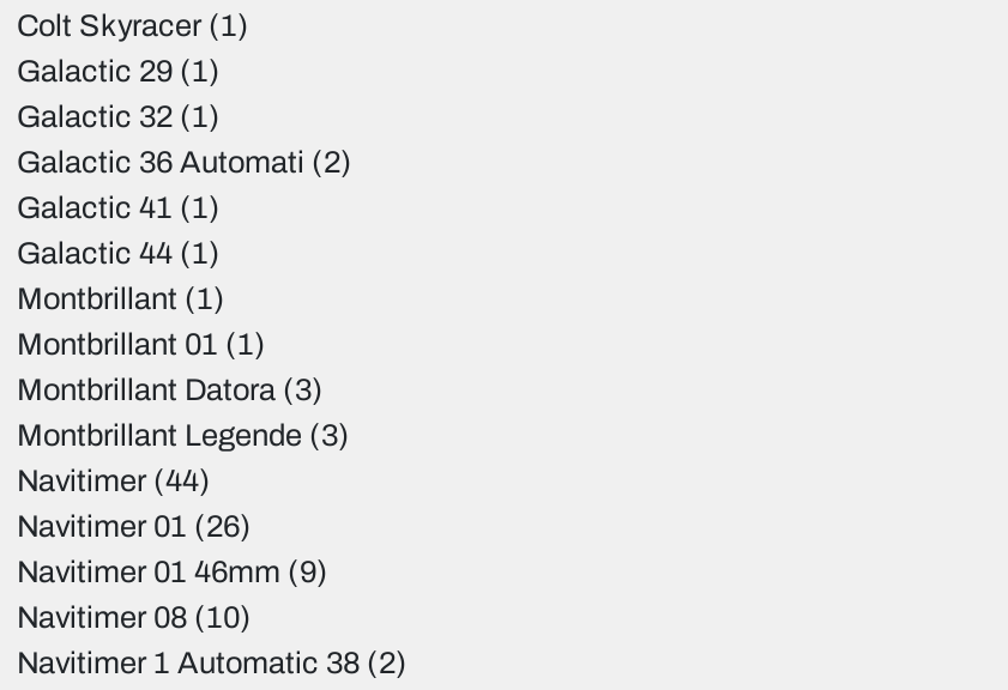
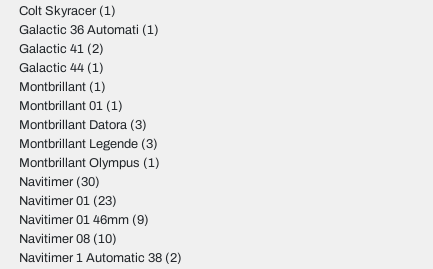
[17,55,352,225] Galactic 29 (1) | Galactic 32 (1) | Galactic 36 Automati (2) | Galactic 41 (1) -> [19,23,159,56] Galactic 36 Automati (1) | Galactic 41 (2)
moved [17,237,350,453] -> [19,61,158,151]: Galactic 44 (1) | Montbrillant (1) | Montbrillant 01 (1) | Montbrillant Datora (3) | Montbrillant Legende (3)
[17,465,252,544] Navitimer (44) | Navitimer 01 (26) -> [19,156,160,208] Montbrillant Olympus (1) | Navitimer (30) | Navitimer 01 (23)

